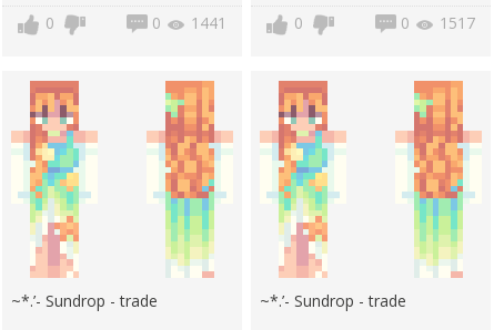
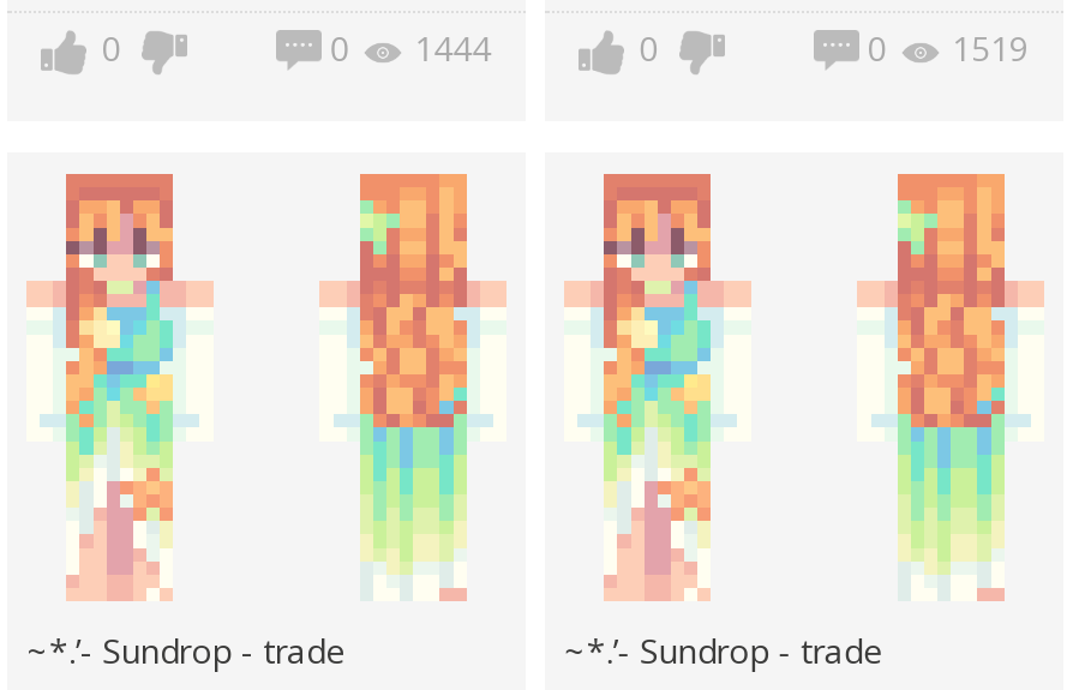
[152,12,226,33] 0 1441 -> [330,25,491,71] 0 1444
[400,12,475,33] 0 1517 -> [868,25,1029,71] 0 1519

